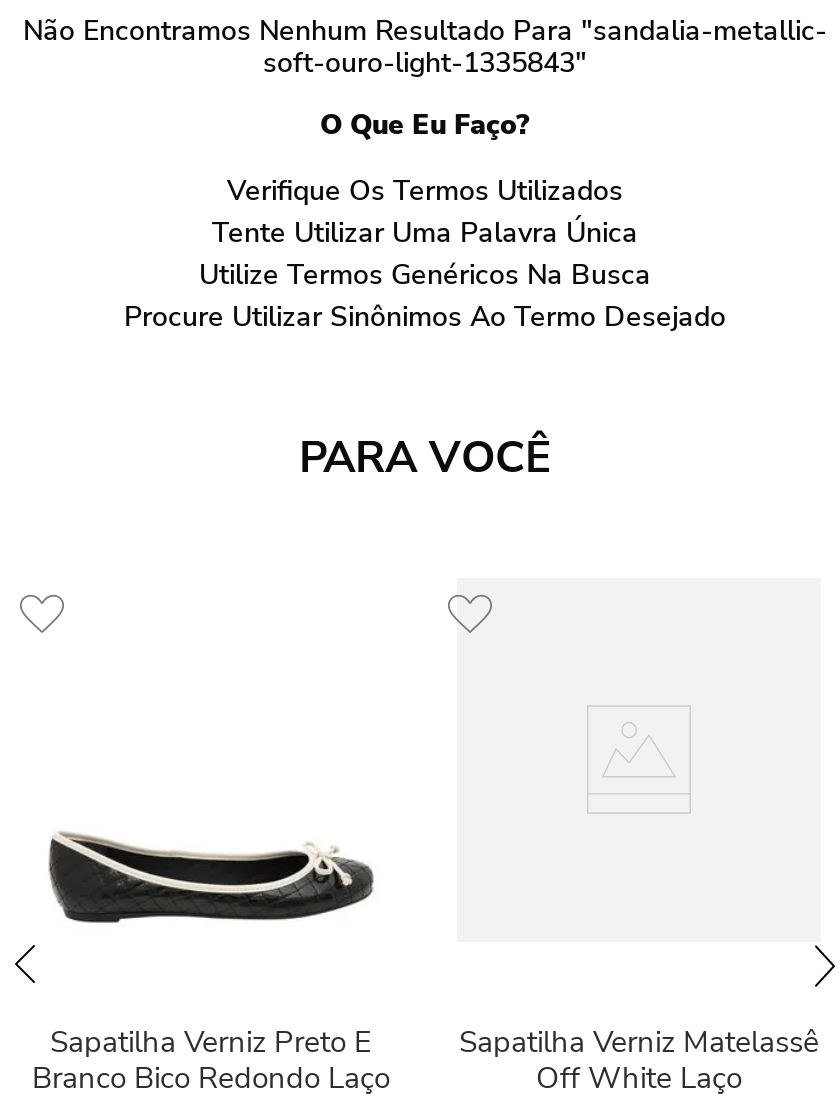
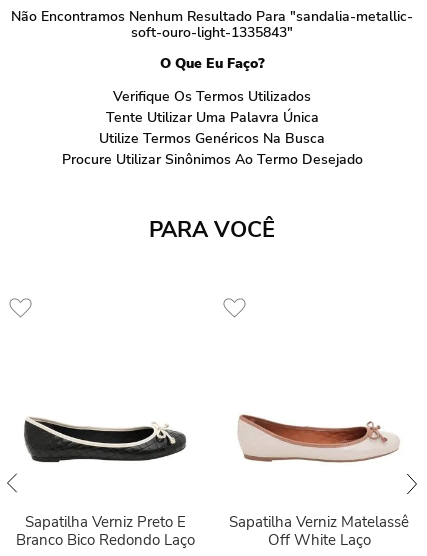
none -> [238,414,399,463] [image]

